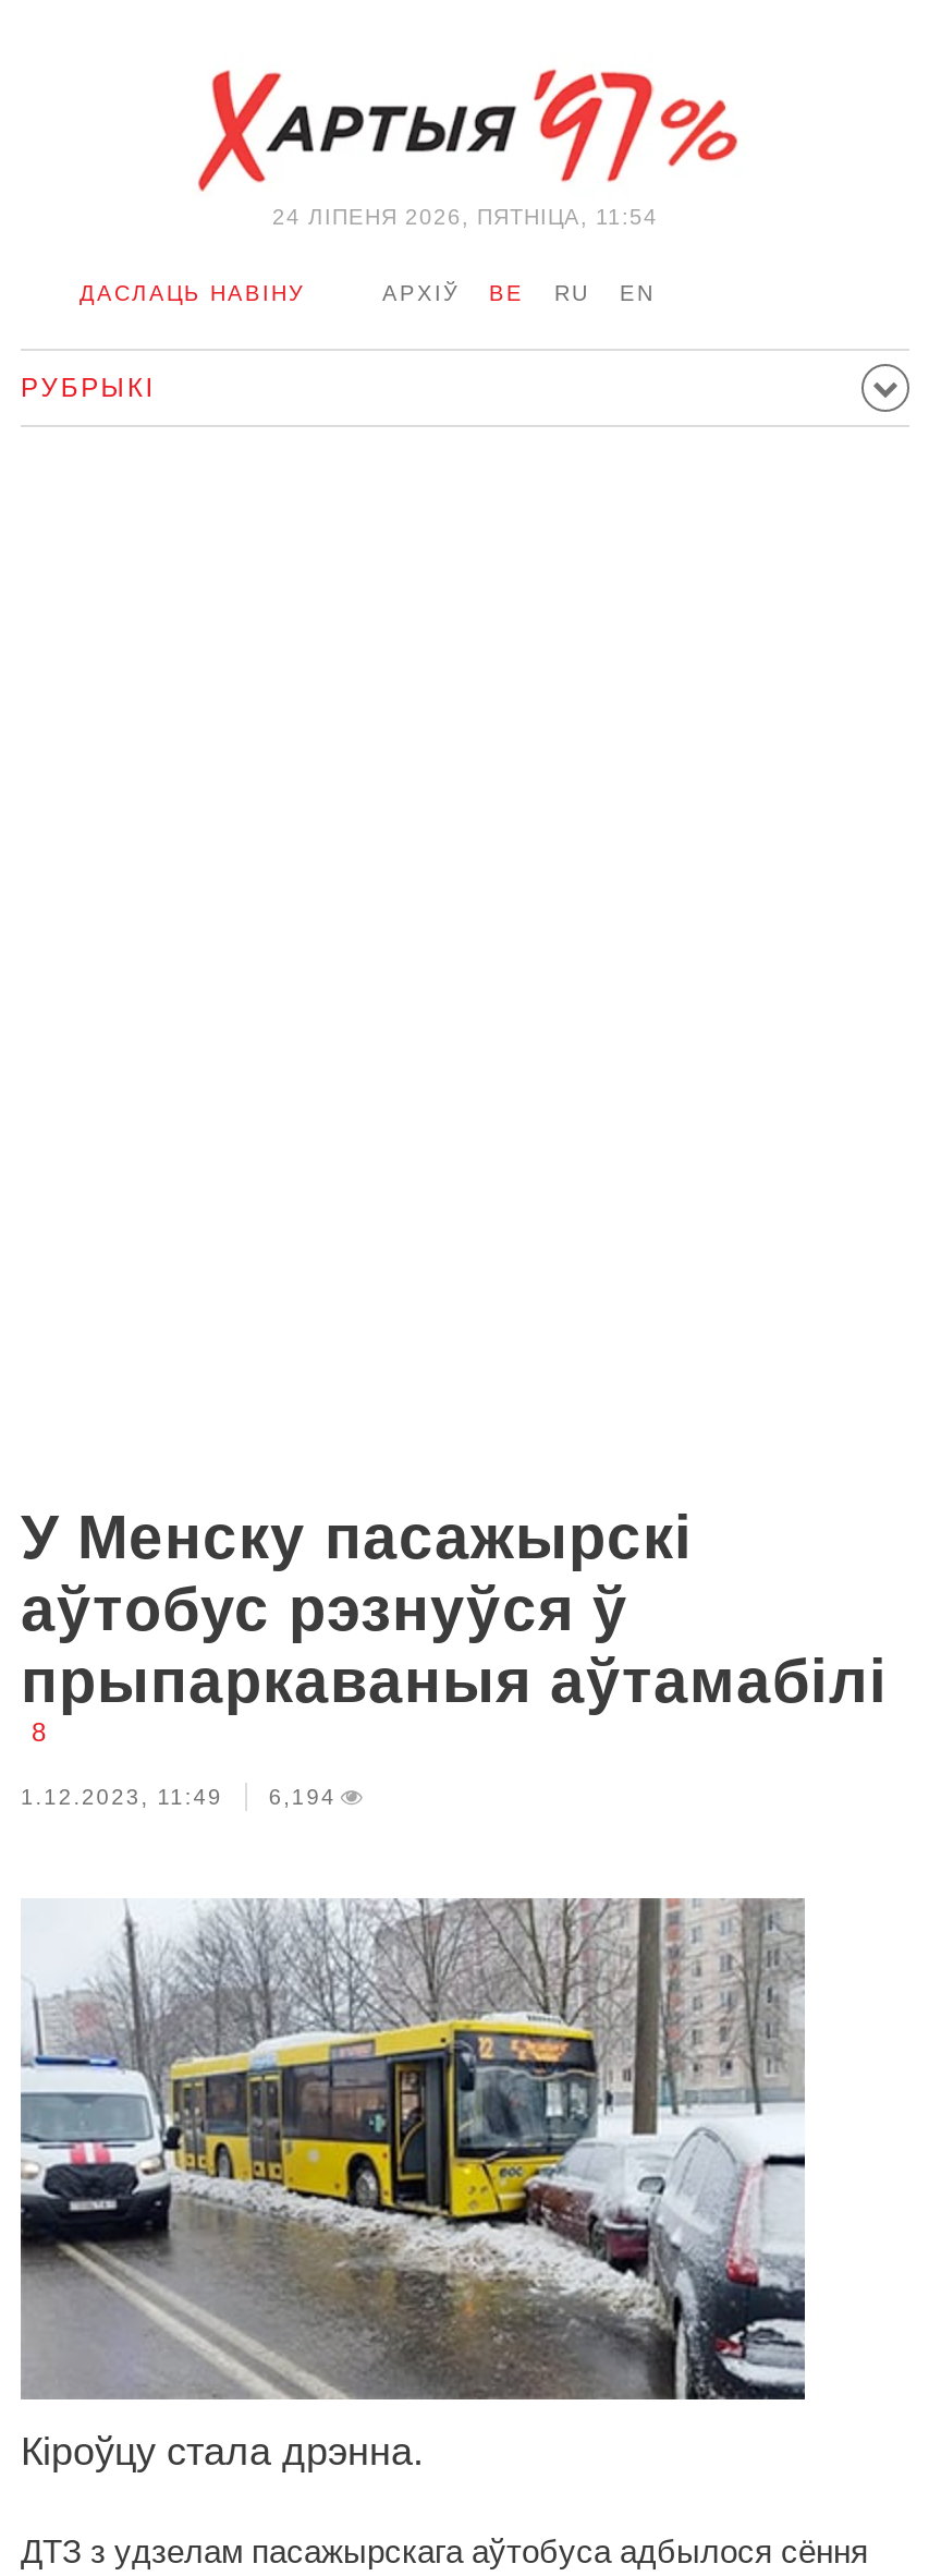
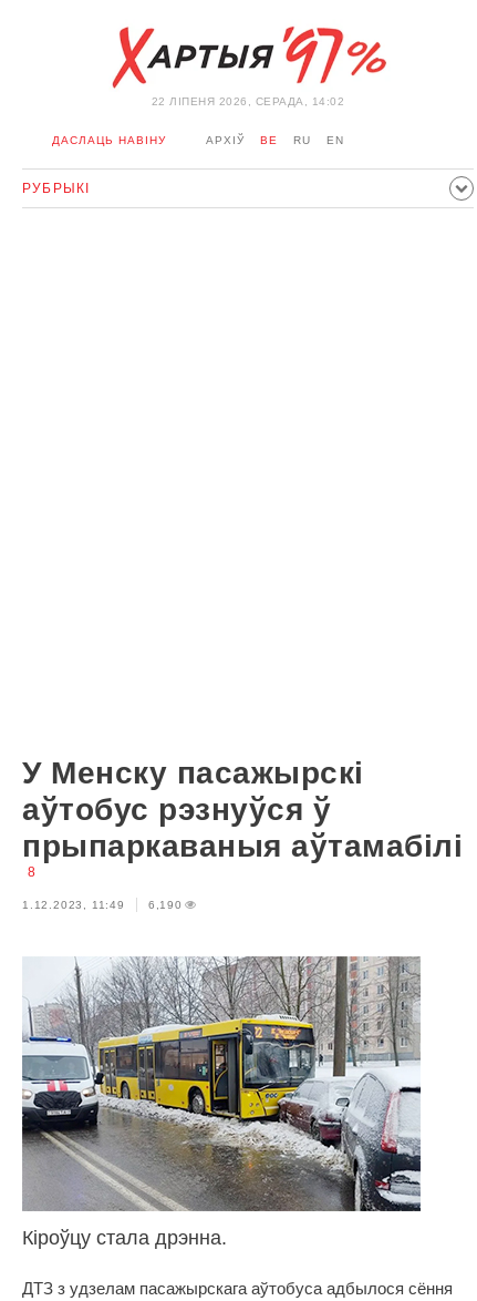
[272,205,658,229] 24 ЛIПЕНЯ 2026, ПЯТНІЦА, 11:54 -> [151,95,344,107] 22 ЛIПЕНЯ 2026, СЕРАДА, 14:02
[21,1785,336,1809] 1.12.2023, 11:49 6,194 -> [22,899,182,911] 1.12.2023, 11:49 6,190

